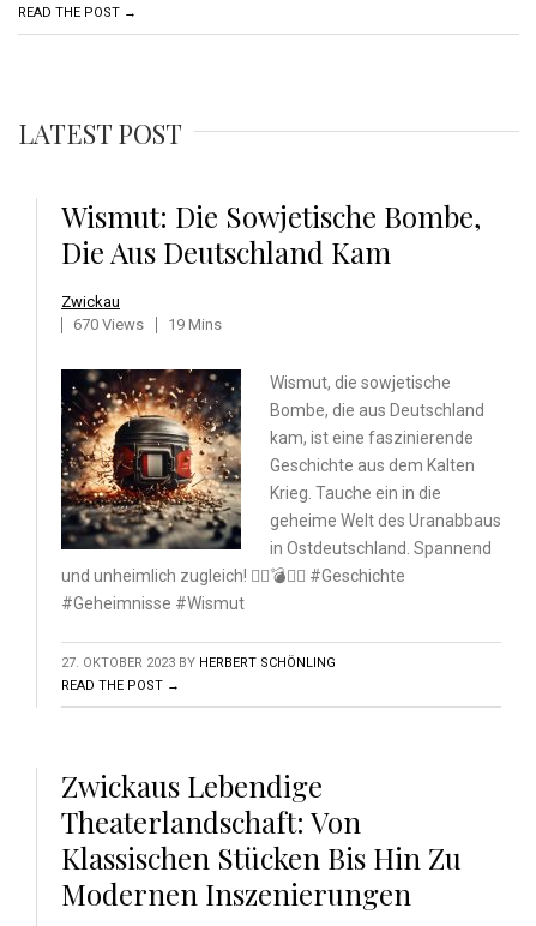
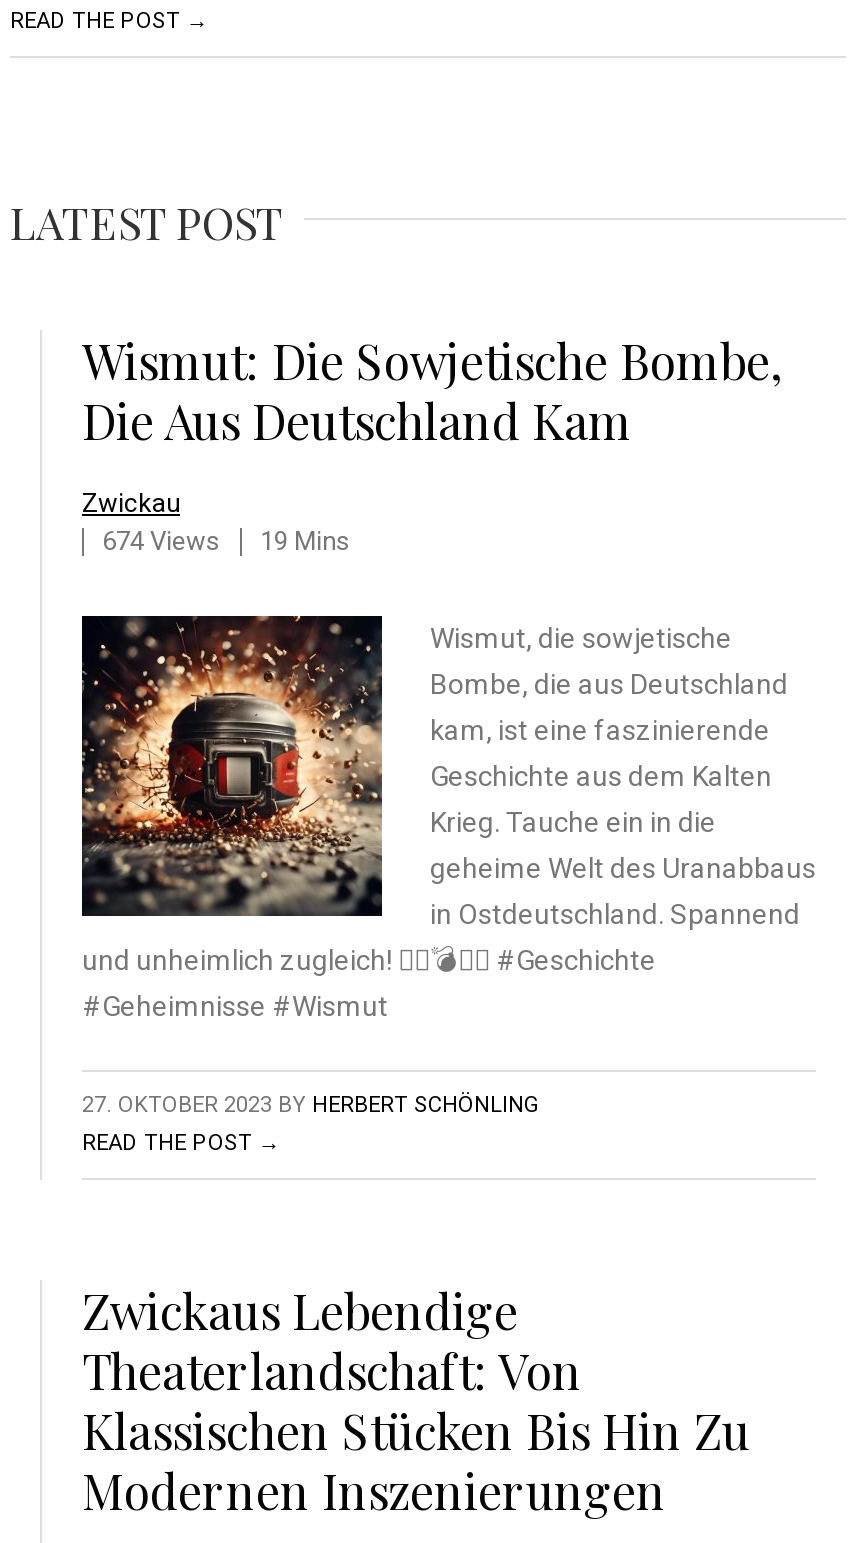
[73,316,222,334] 670 Views 19 Mins -> [102,527,350,557] 674 Views 19 Mins

